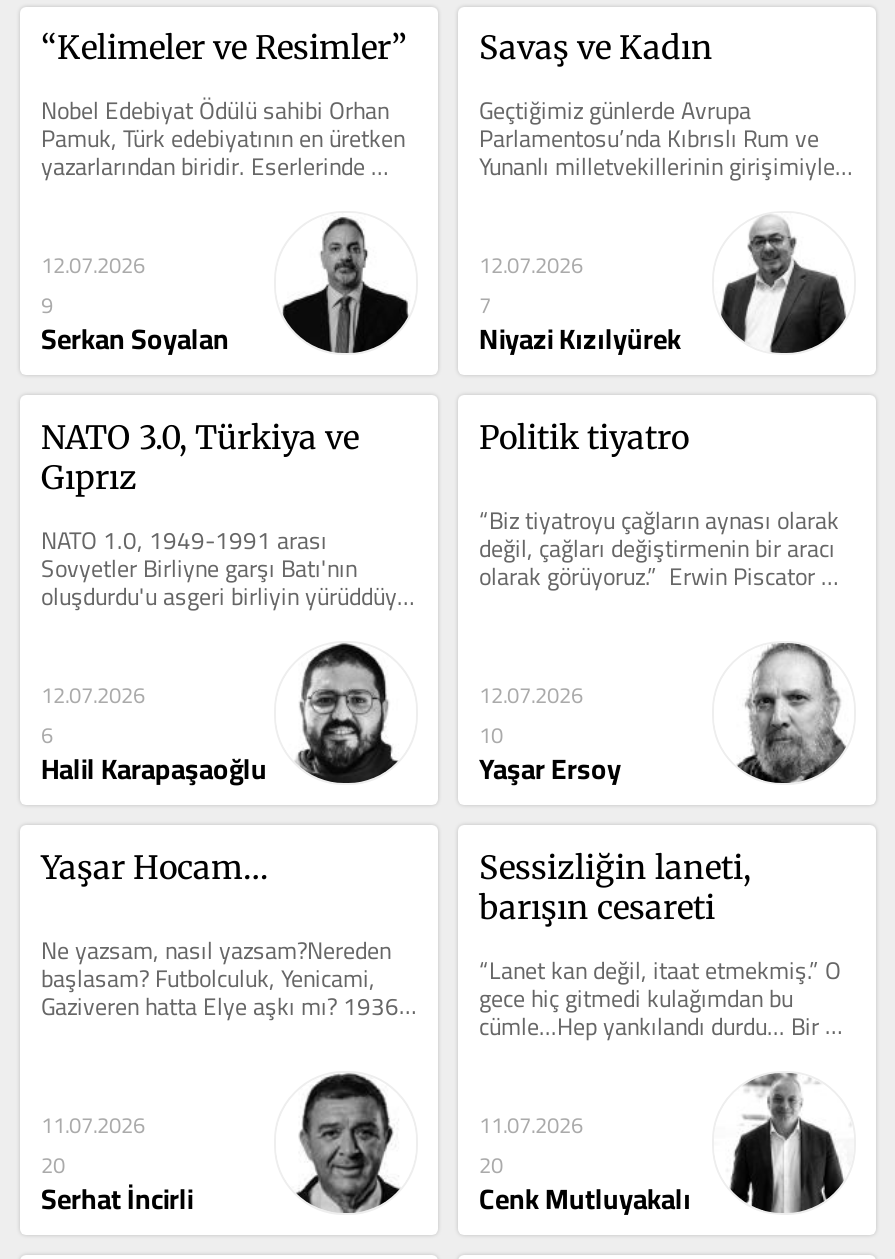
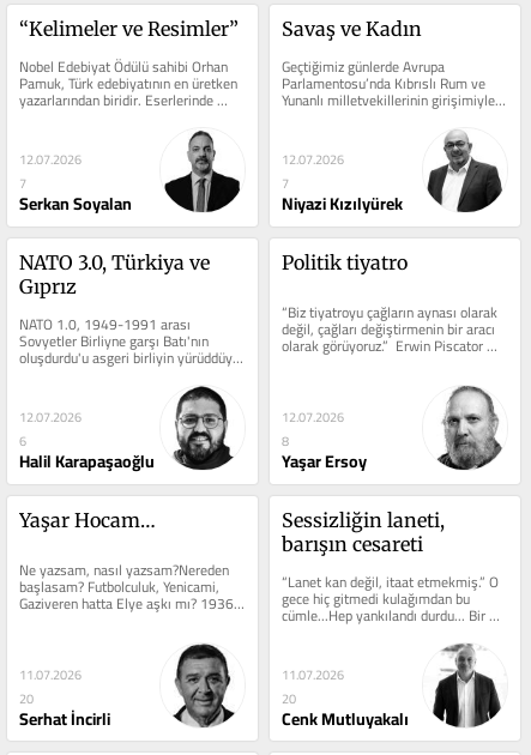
[41,285,53,325] 9 -> [20,172,27,196] 7
[479,715,503,755] 10 -> [282,429,289,453] 8

